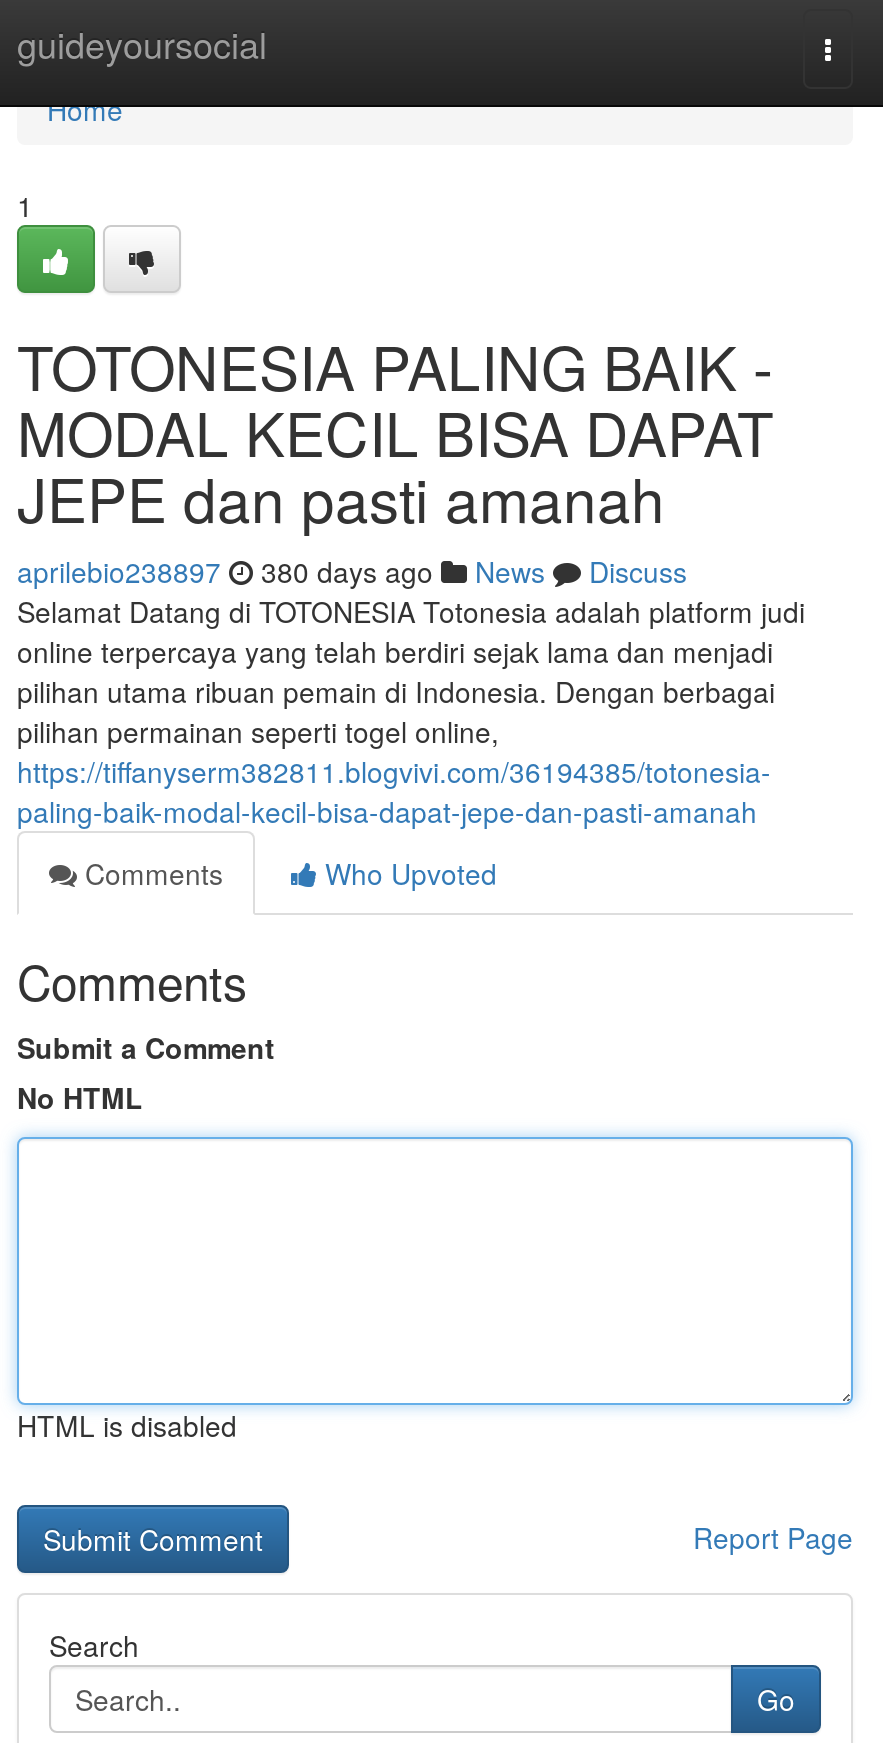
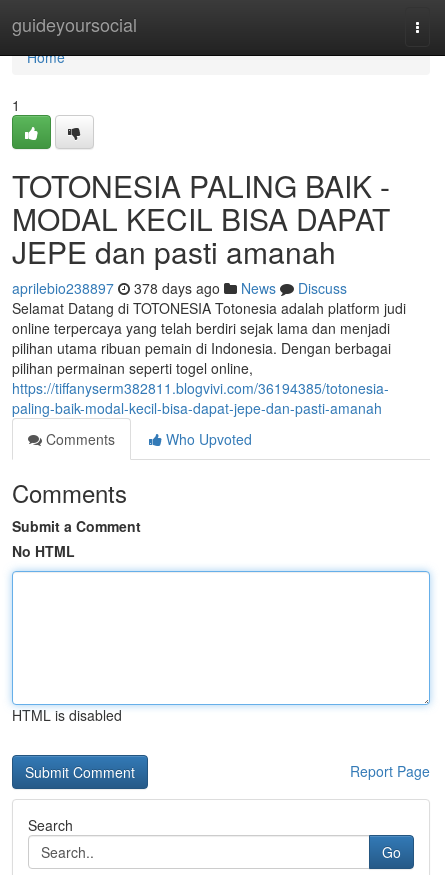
[17,551,687,591] aprilebio238897 380 days ago News Discuss -> [12,278,347,298] aprilebio238897 378 days ago News Discuss

